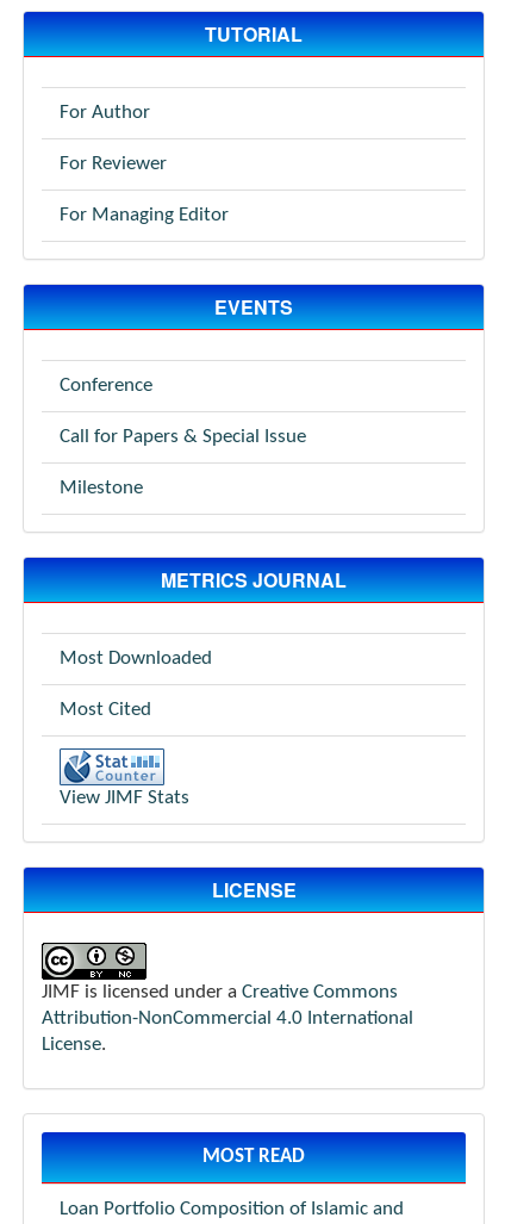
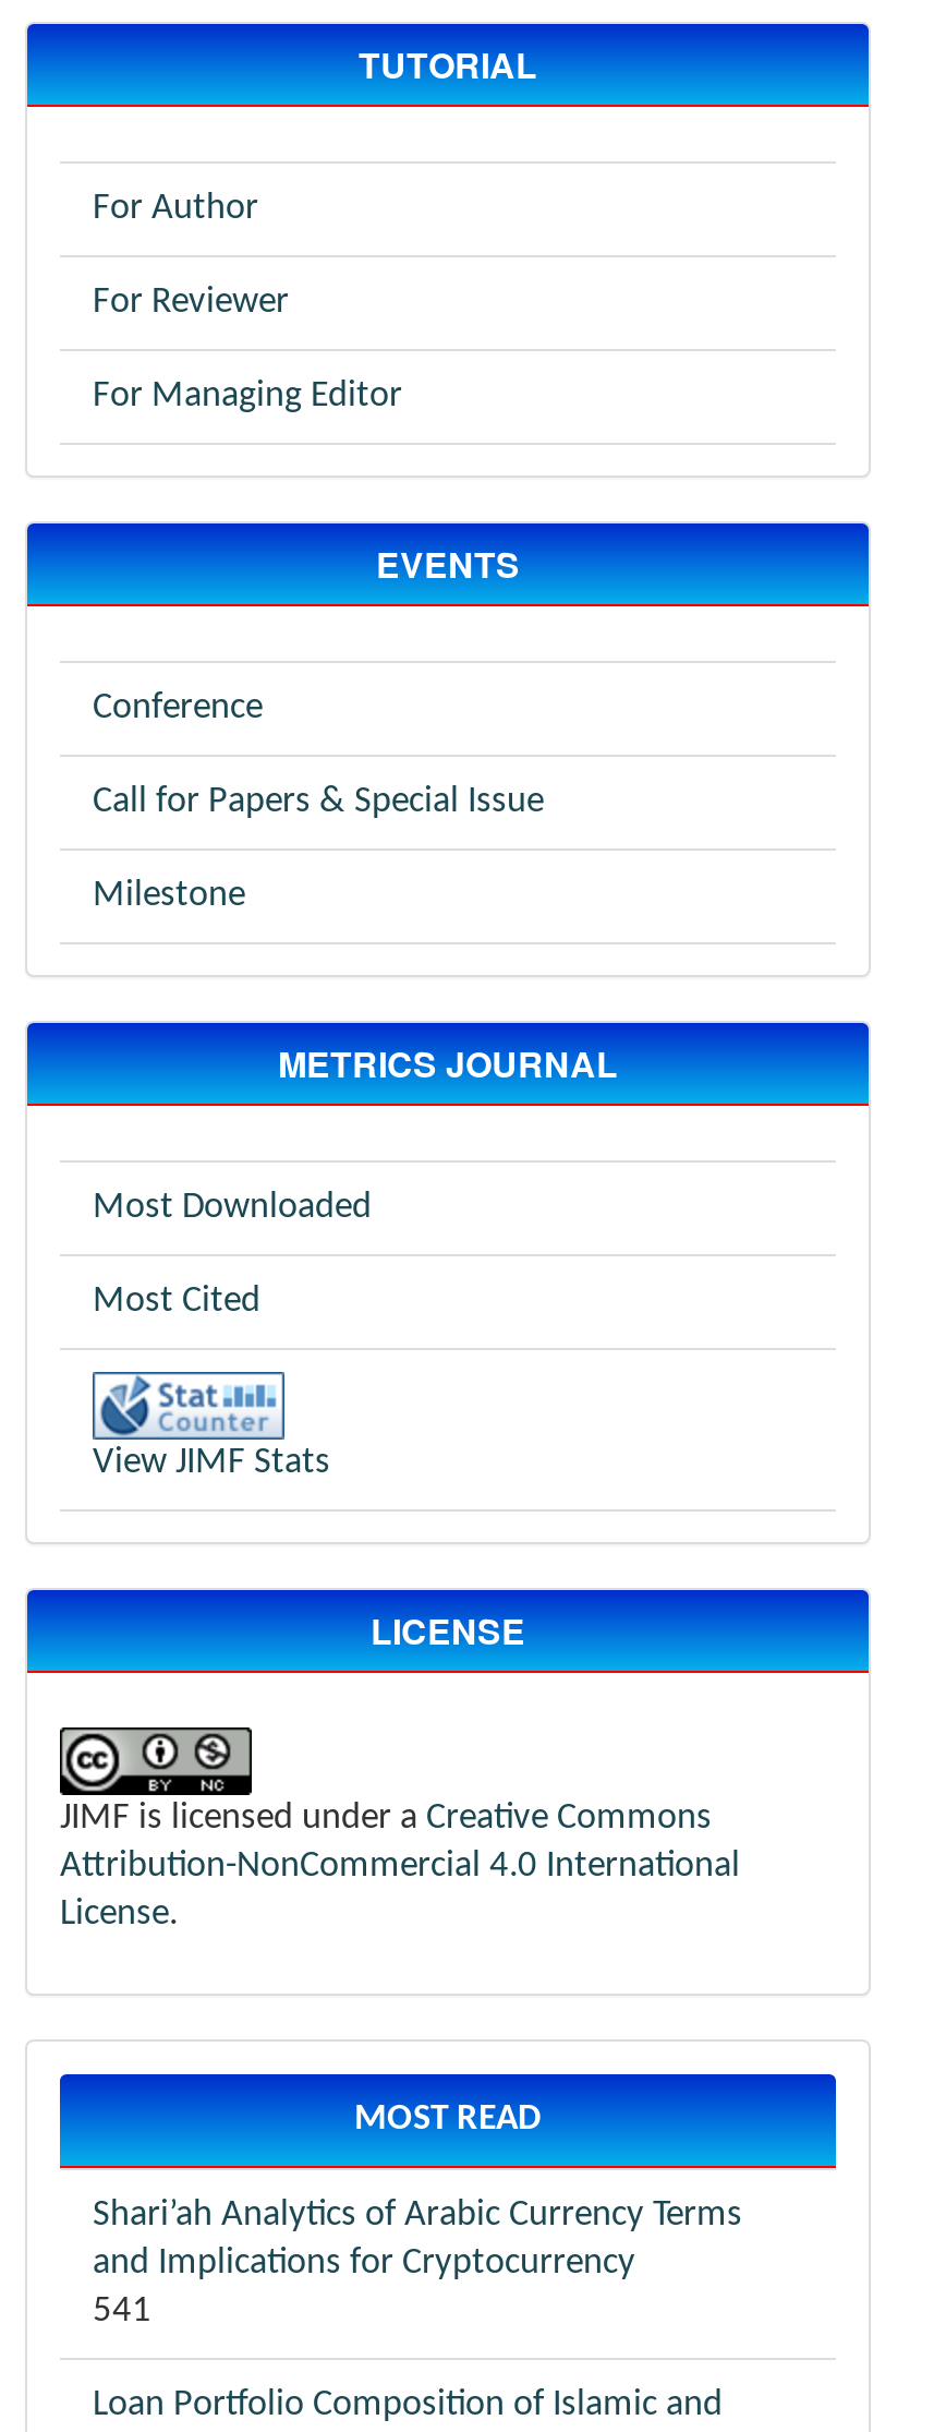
none -> [93,2196,742,2329] Shari’ah Analytics of Arabic Currency Terms | and Implications for Cryptocurrency | 541

